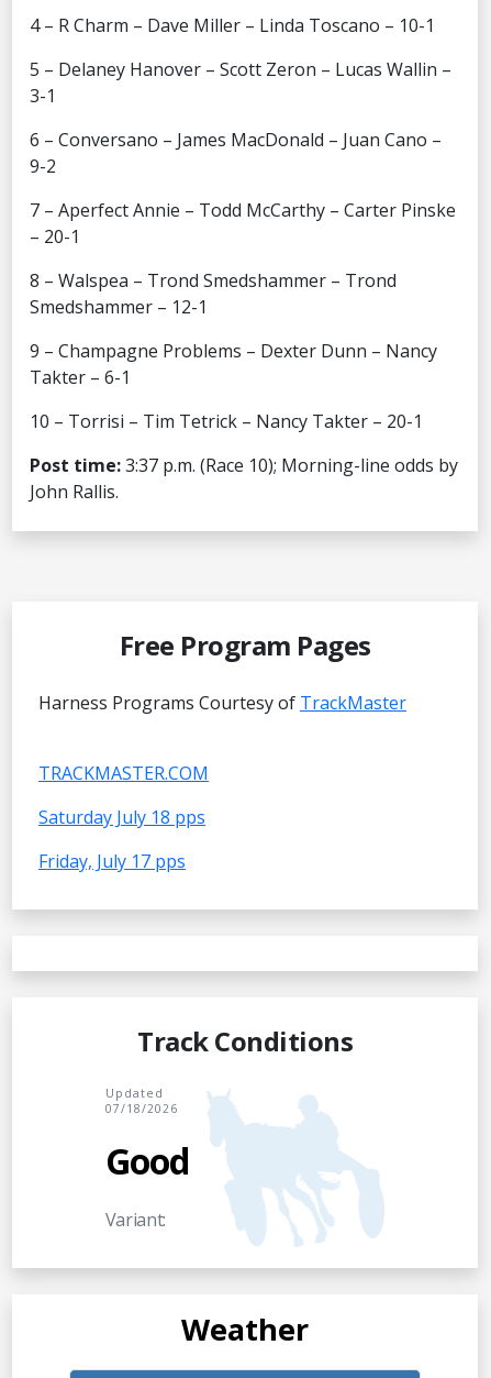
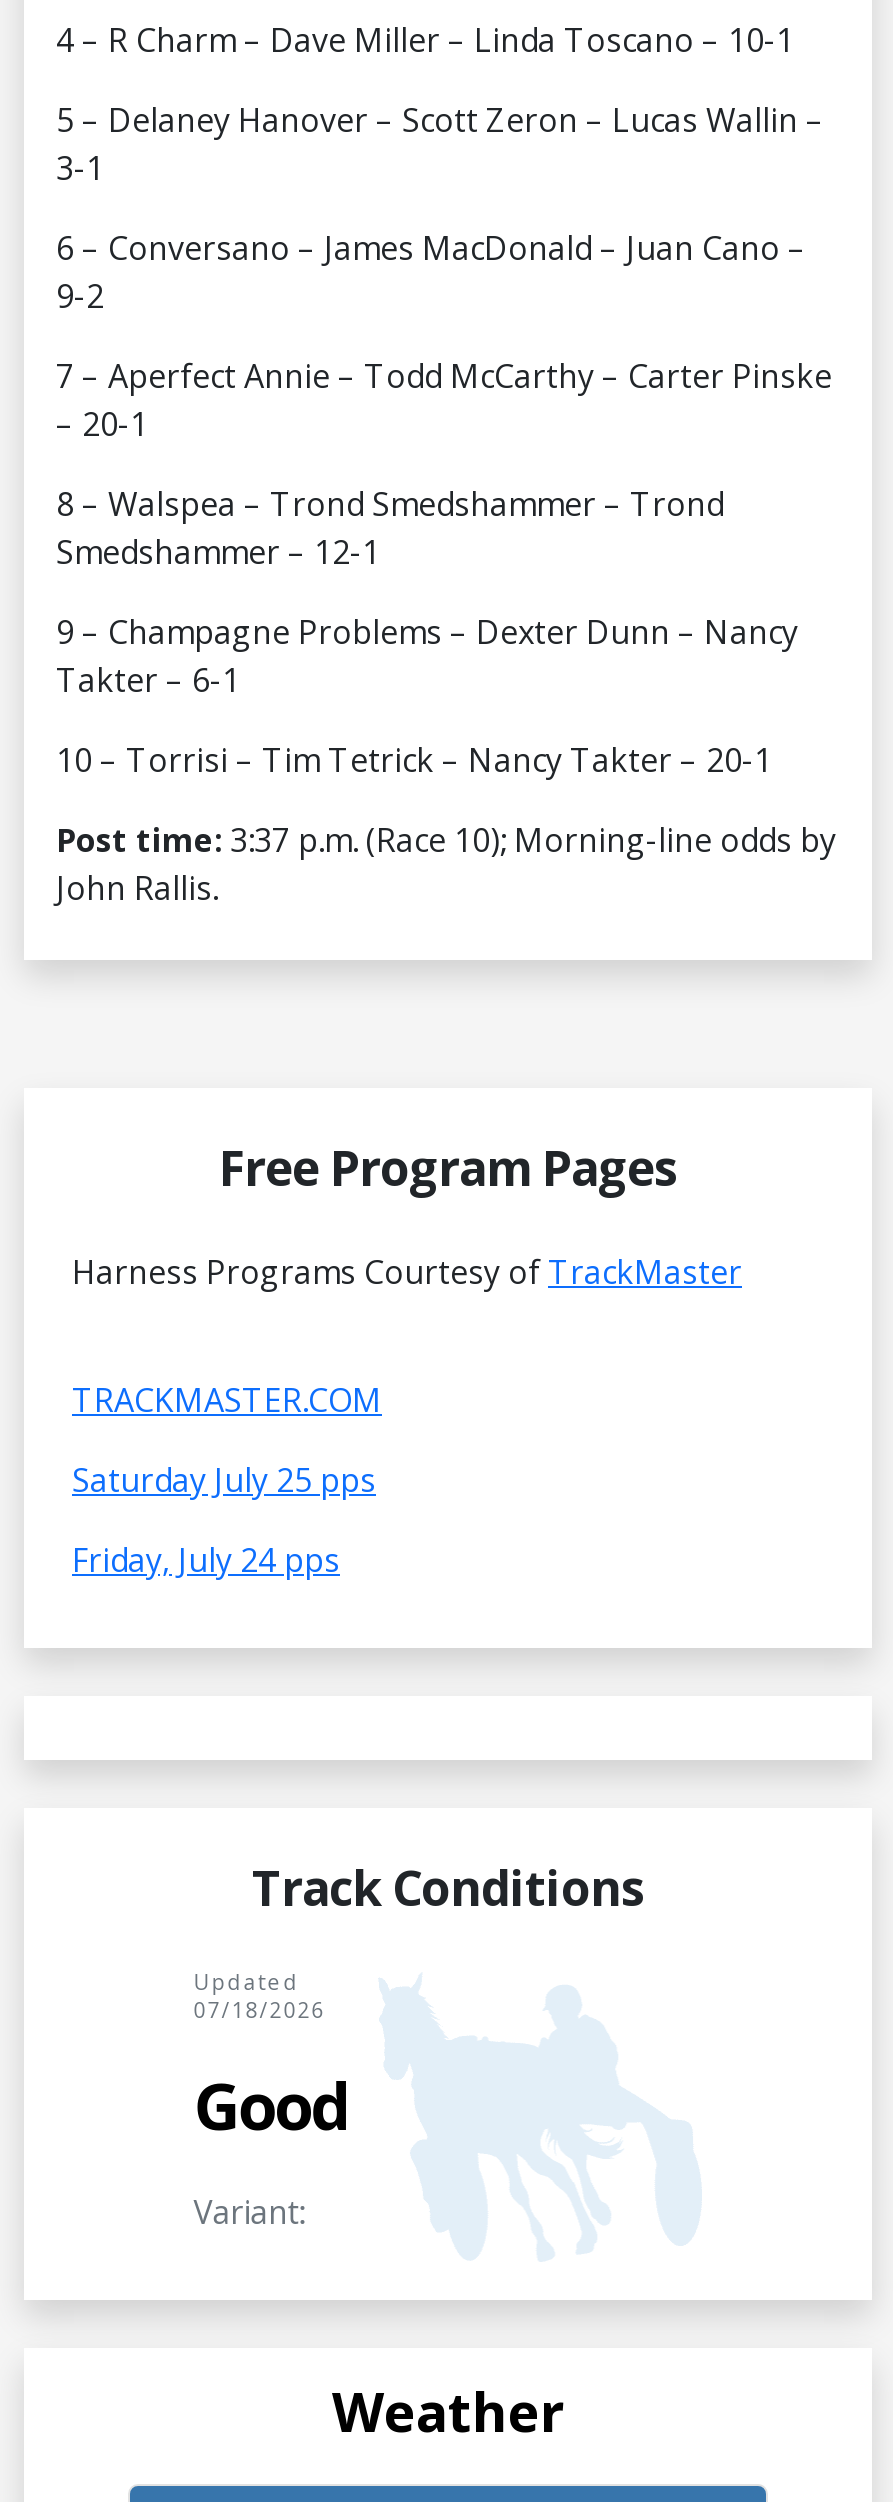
[38,804,205,829] Saturday July 18 pps -> [72,1457,376,1501] Saturday July 25 pps
[38,848,186,873] Friday, July 17 pps -> [72,1537,340,1581] Friday, July 24 pps

